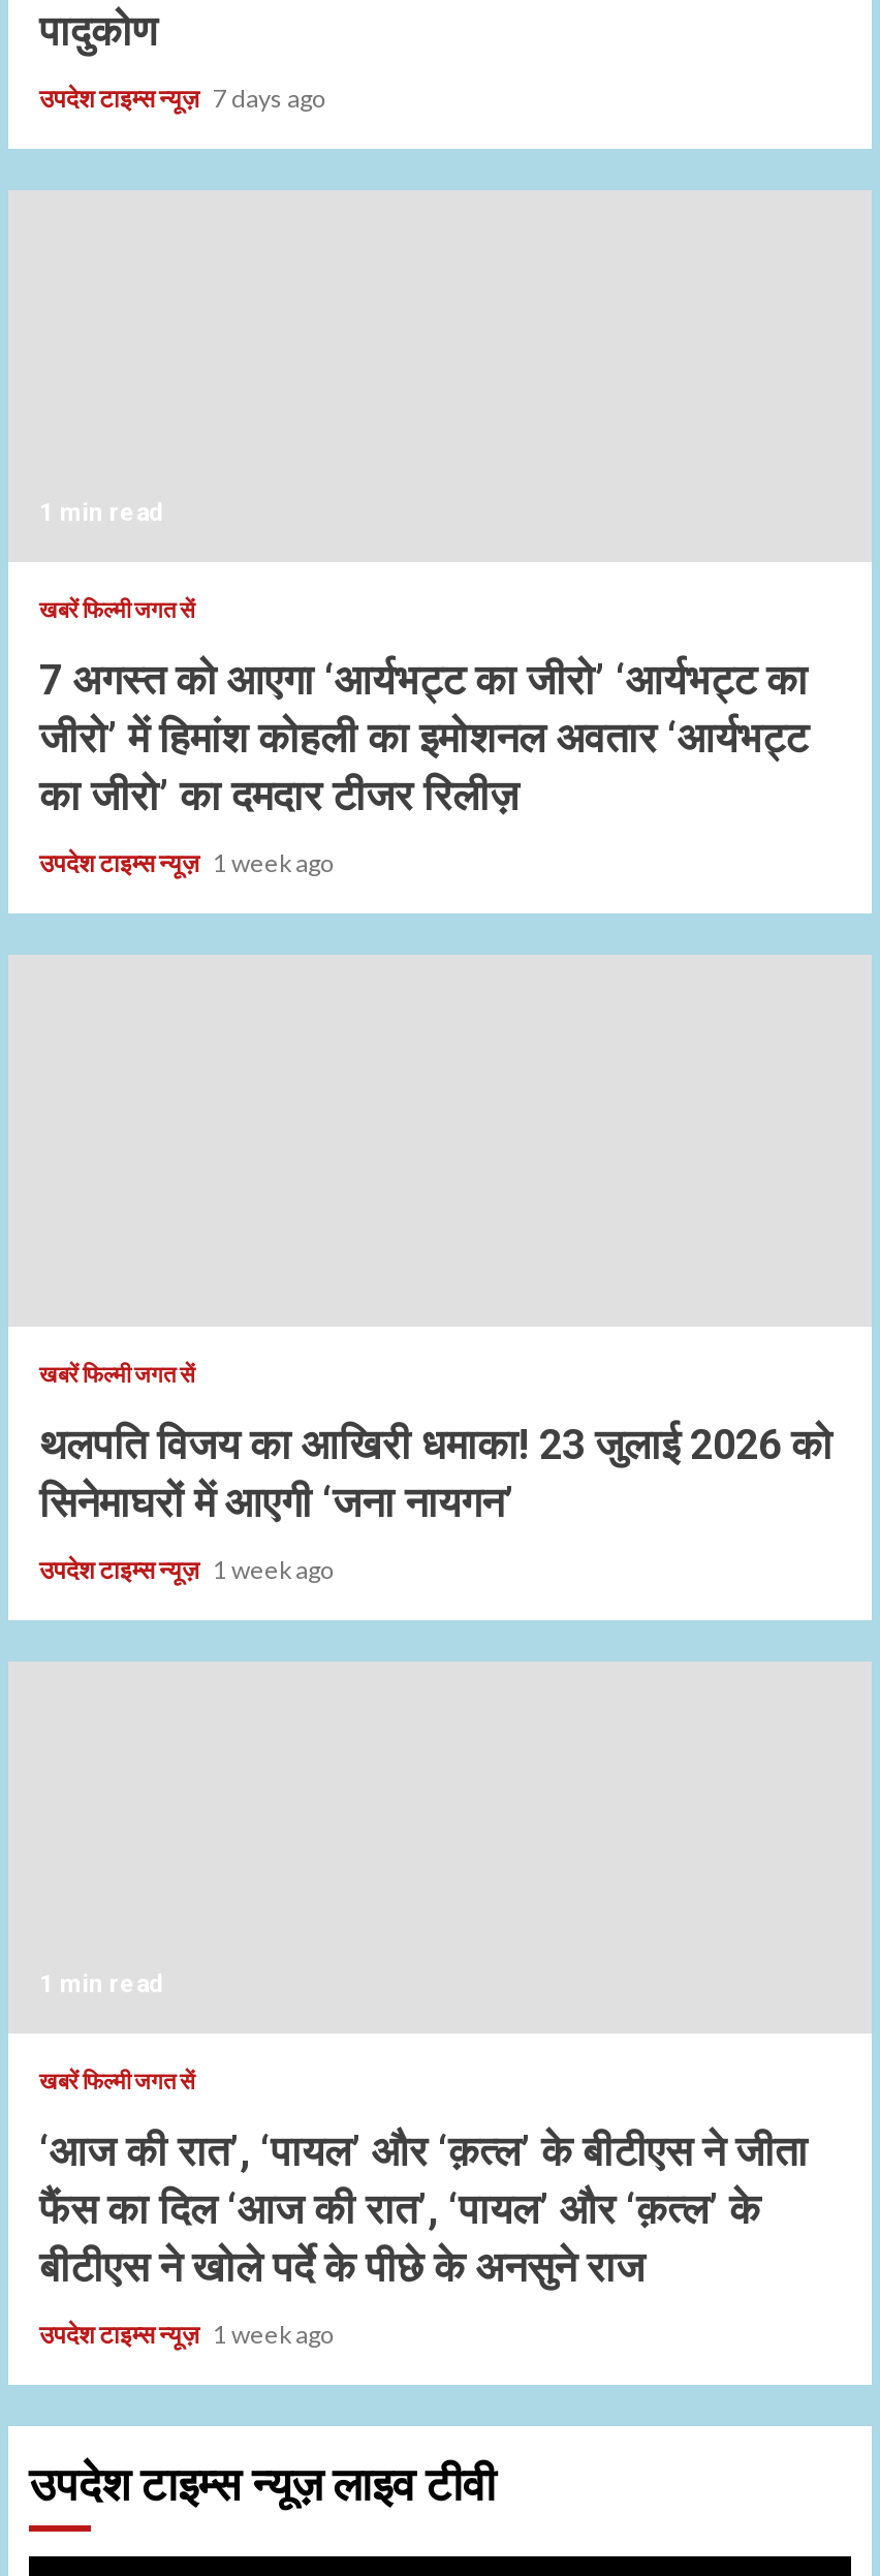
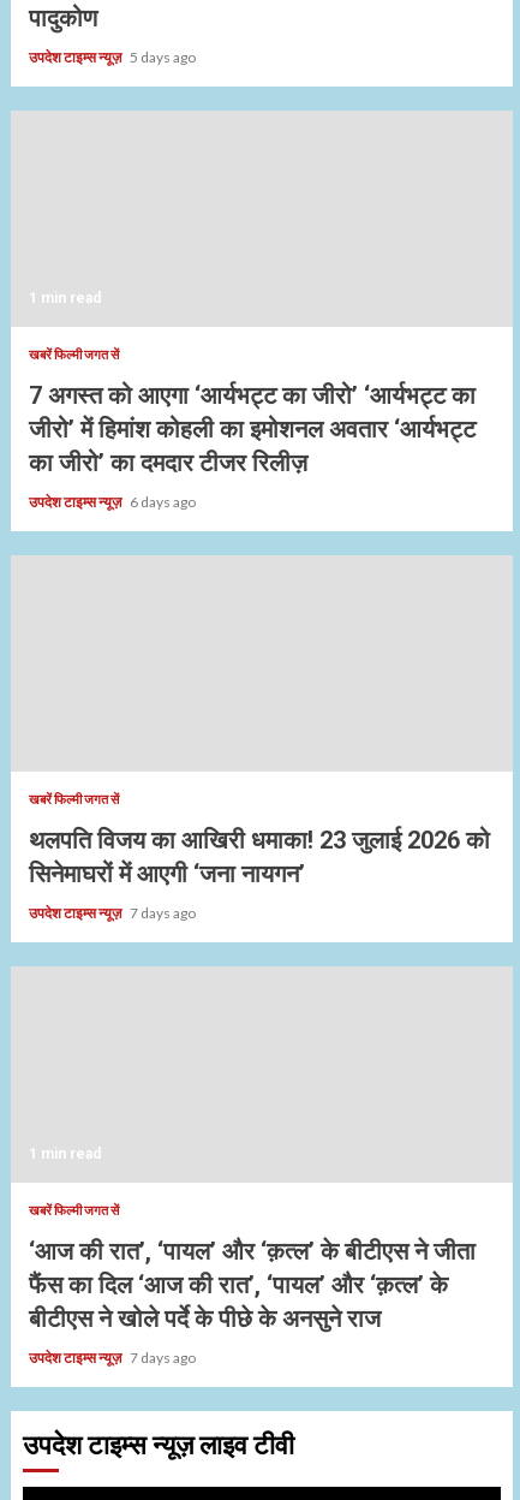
[39,83,326,114] उपदेश टाइम्स न्यूज़ 7 days ago -> [29,48,196,66] उपदेश टाइम्स न्यूज़ 5 days ago
[39,847,335,878] उपदेश टाइम्स न्यूज़ 1 week ago -> [29,493,196,511] उपदेश टाइम्स न्यूज़ 6 days ago
[39,1554,335,1585] उपदेश टाइम्स न्यूज़ 1 week ago -> [29,904,196,922] उपदेश टाइम्स न्यूज़ 7 days ago
[39,2319,335,2350] उपदेश टाइम्स न्यूज़ 1 week ago -> [29,1349,196,1367] उपदेश टाइम्स न्यूज़ 7 days ago

